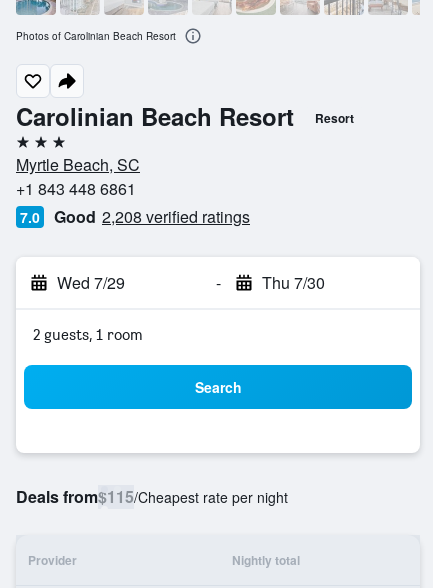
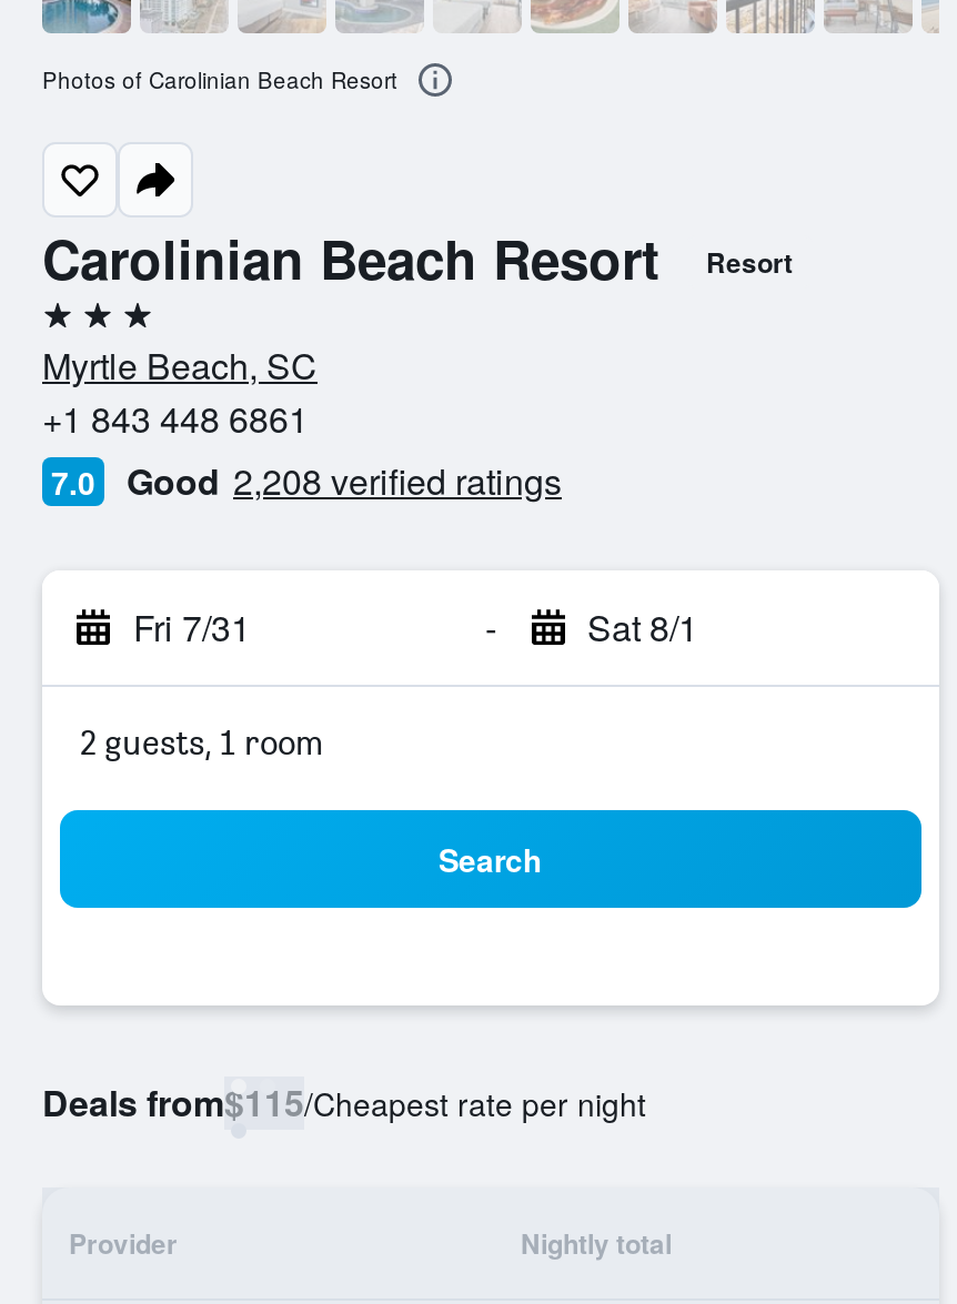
[57,271,125,294] Wed 7/29 -> [133,602,251,653] Fri 7/31
[261,271,324,294] Thu 7/30 -> [587,602,698,653] Sat 8/1

